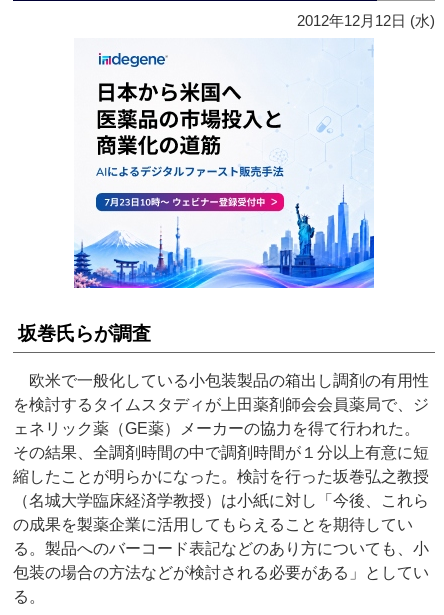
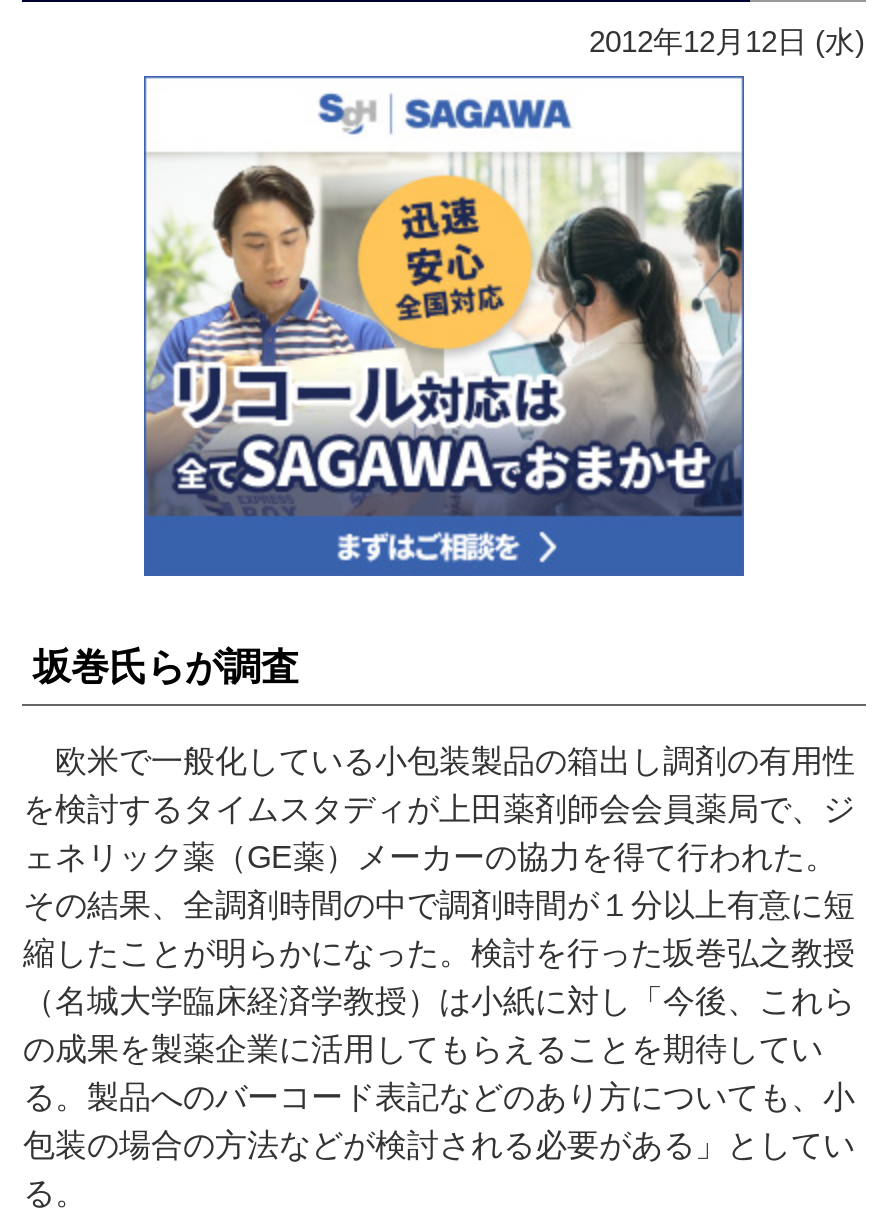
[73,38,374,289] [image] -> [142,74,746,578] [image]

